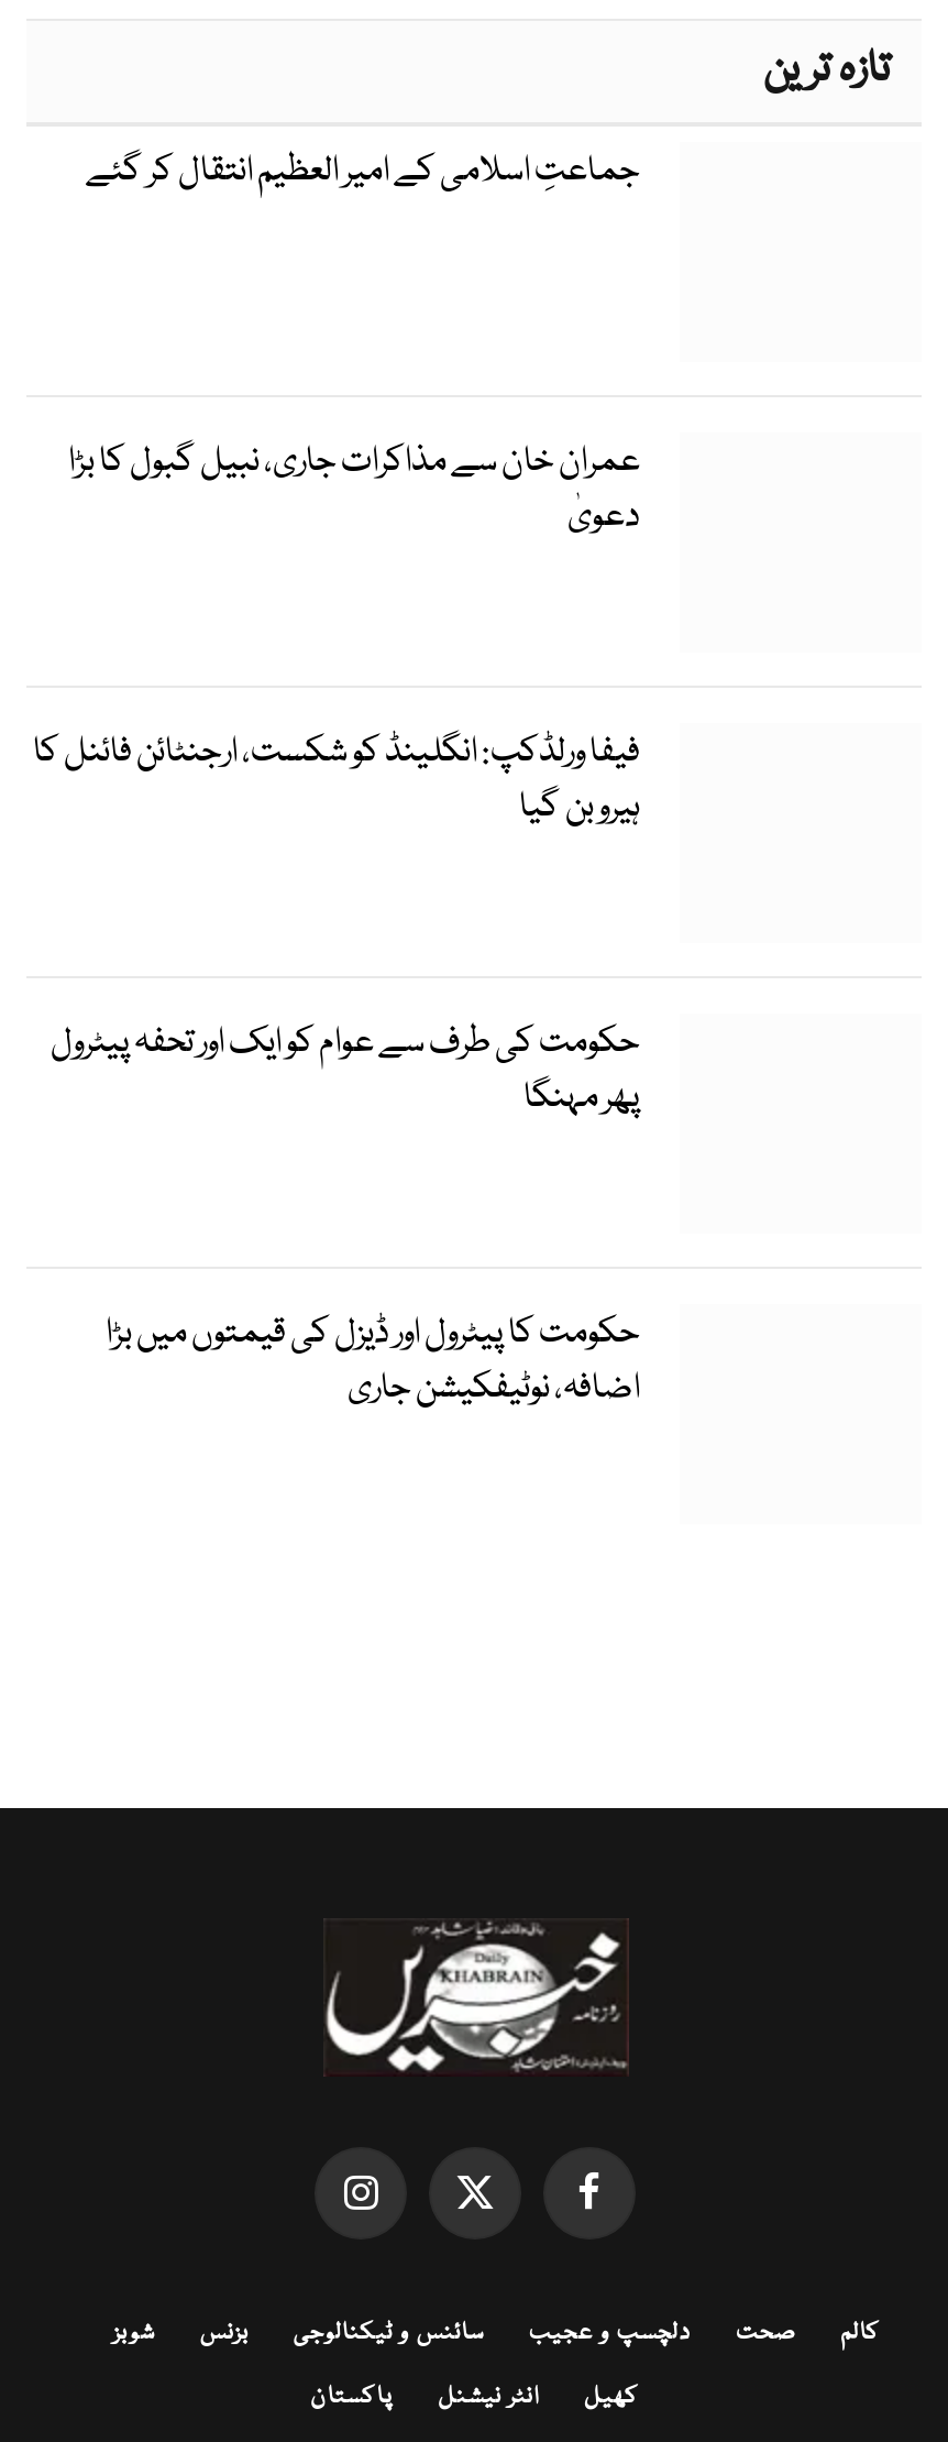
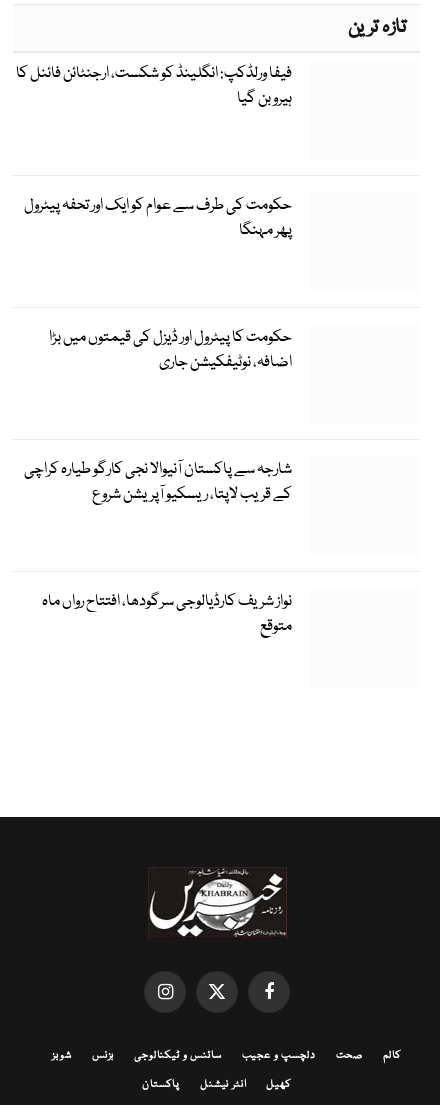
[86,147,640,199] جماعتِ اسلامی کے امیر العظیم انتقال کر گئے -> none
[68,437,640,545] عمران خان سے مذاکرات جاری، نبیل گبول کا بڑا | دعویٰ -> none
moved [33,728,640,1417] -> [16,62,292,375]: فیفا ورلڈکپ: انگلینڈ کو شکست، ارجنٹائن فائنل کا | ہیرو بن گیا | حکومت کی طرف سے عوام کو ایک اور تحفہ پیٹرول | پھر مہنگا | حکومت کا پیٹرول اور ڈیزل کی قیمتوں میں بڑا | اضافہ، نوٹیفکیشن جاری
none -> [24,458,292,507] شارجہ سے پاکستان آنیوالا نجی کارگو طیارہ کراچی | کے قریب لاپتا، ریسکیو آپریشن شروع
none -> [42,590,292,639] نواز شریف کارڈیالوجی سرگودھا، افتتاح رواں ماہ | متوقع

